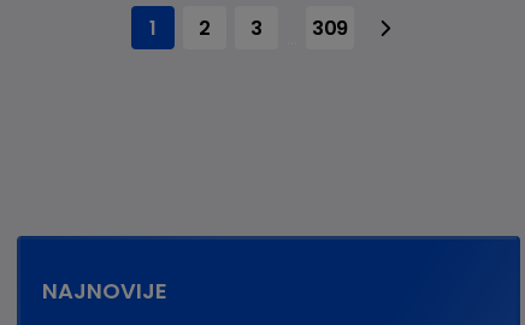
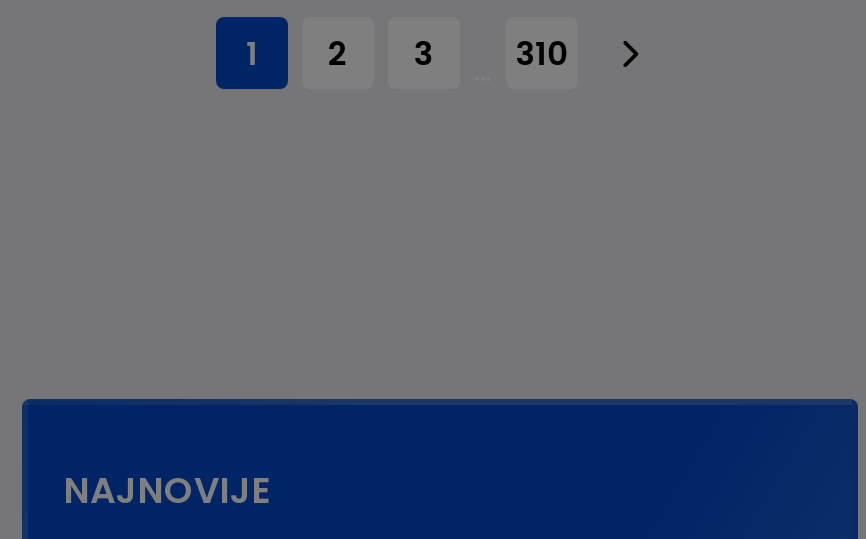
[149,14,348,52] 1 2 3 ... 309 -> [246,30,568,93] 1 2 3 ... 310

